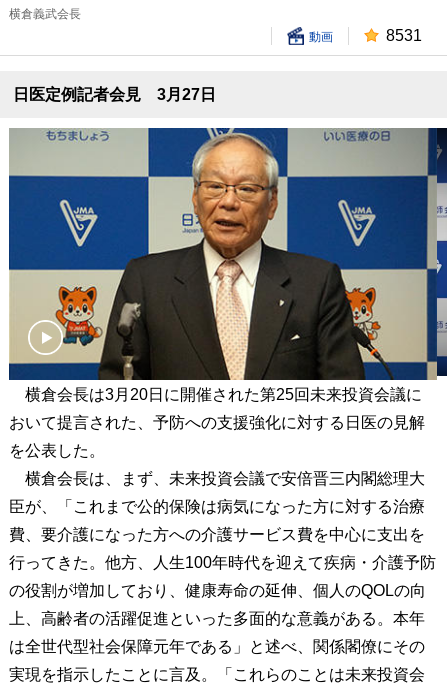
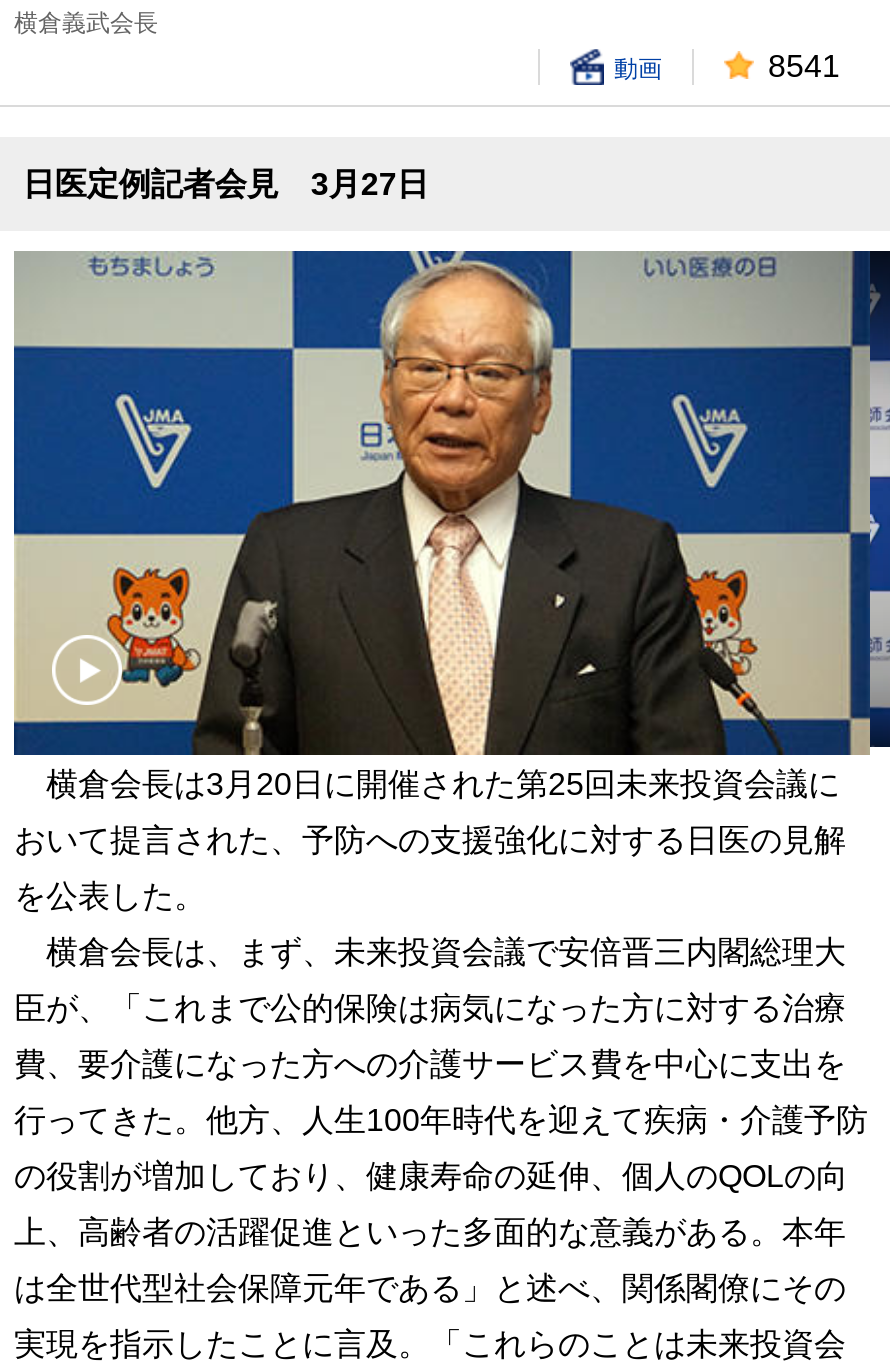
[386,27,422,44] 8531 -> [768,49,840,83] 8541

